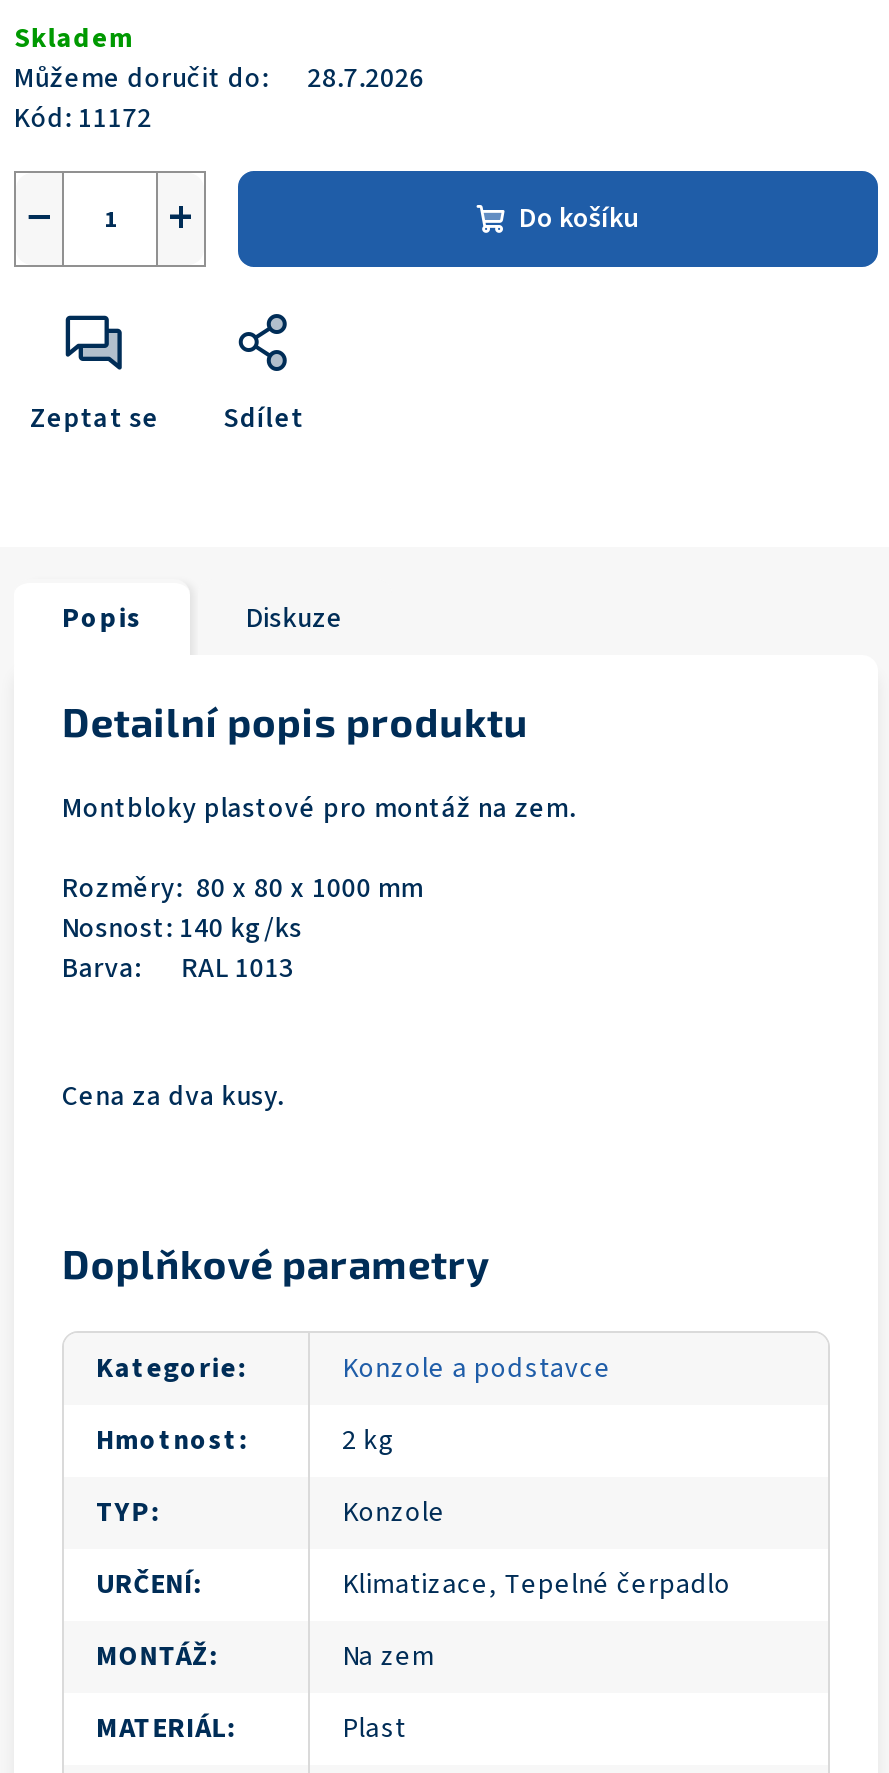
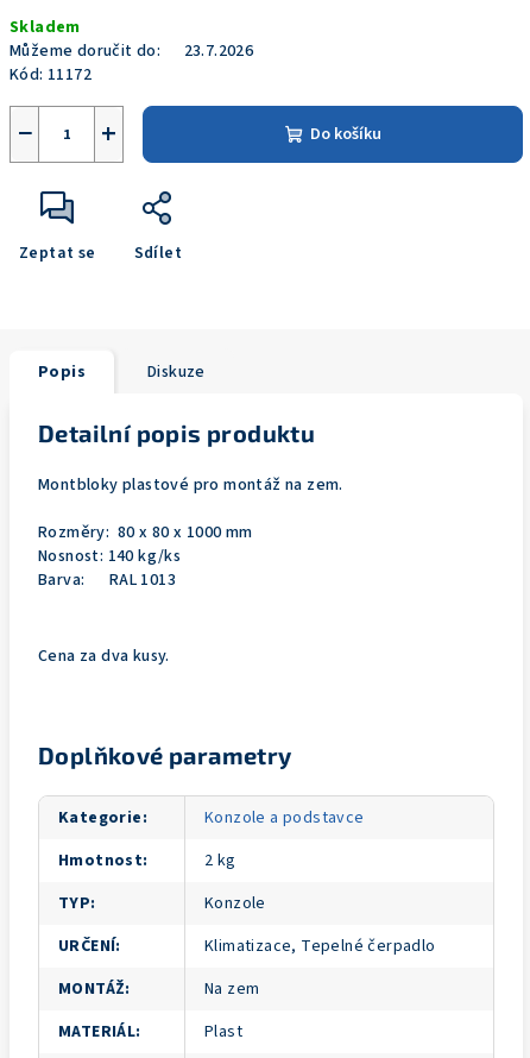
[14,59,424,99] Můžeme doručit do: 28.7.2026 -> [10,39,253,63] Můžeme doručit do: 23.7.2026

